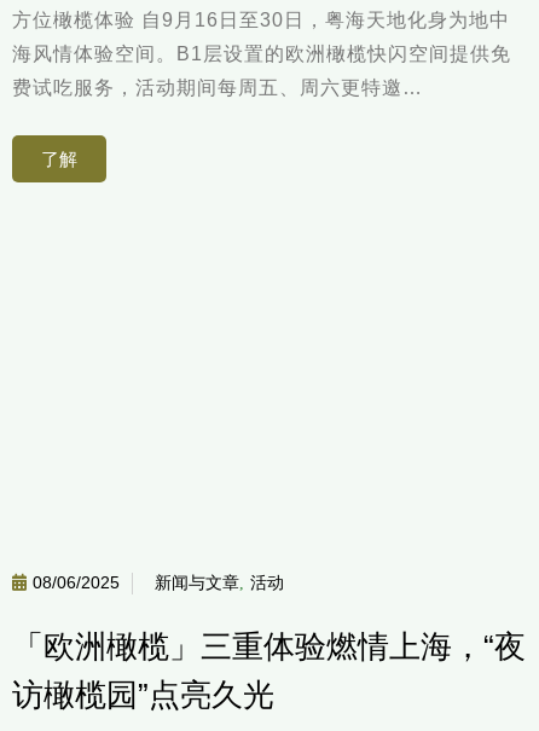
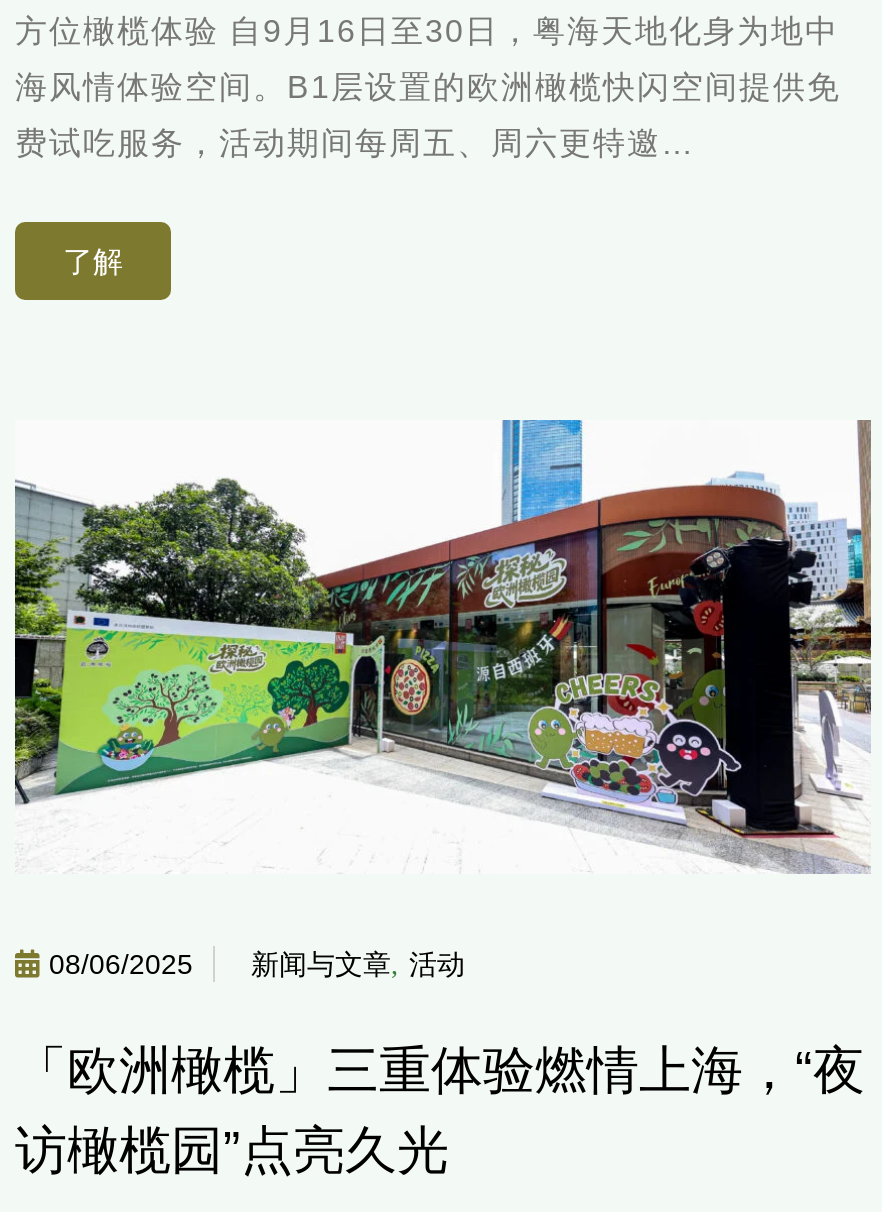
none -> [13,417,873,875] [image]

